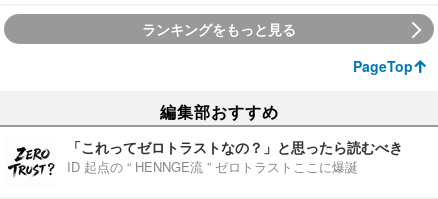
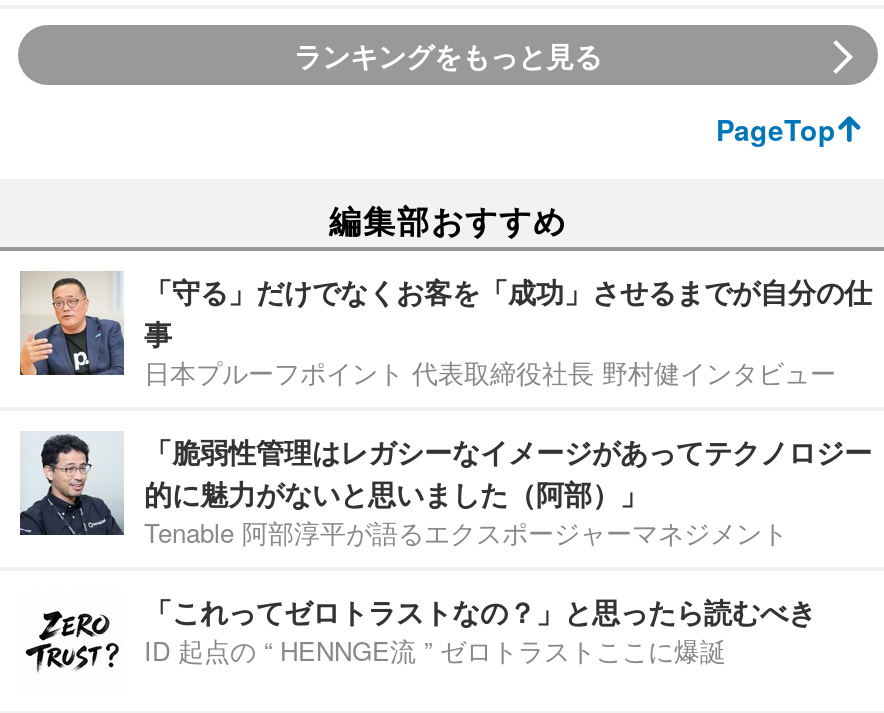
none -> [18,271,872,551] [image] | 「守る」だけでなくお客を「成功」させるまでが自分の仕 | 事 | 日本プルーフポイント 代表取締役社長 野村健インタビュー | 「脆弱性管理はレガシーなイメージがあってテクノロジー | 的に魅力がないと思いました（阿部）」 | Tenable 阿部淳平が語るエクスポージャーマネジメント
none -> [18,431,116,537] [image]

